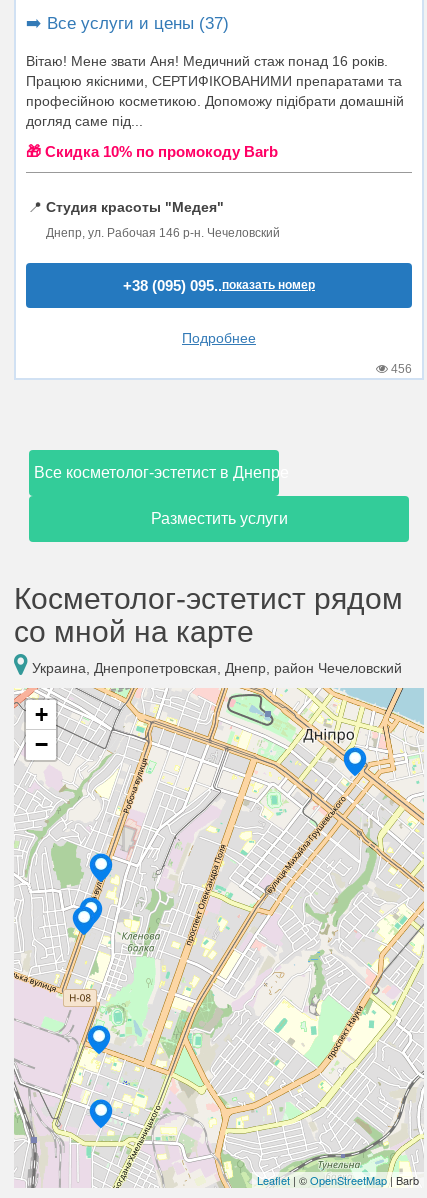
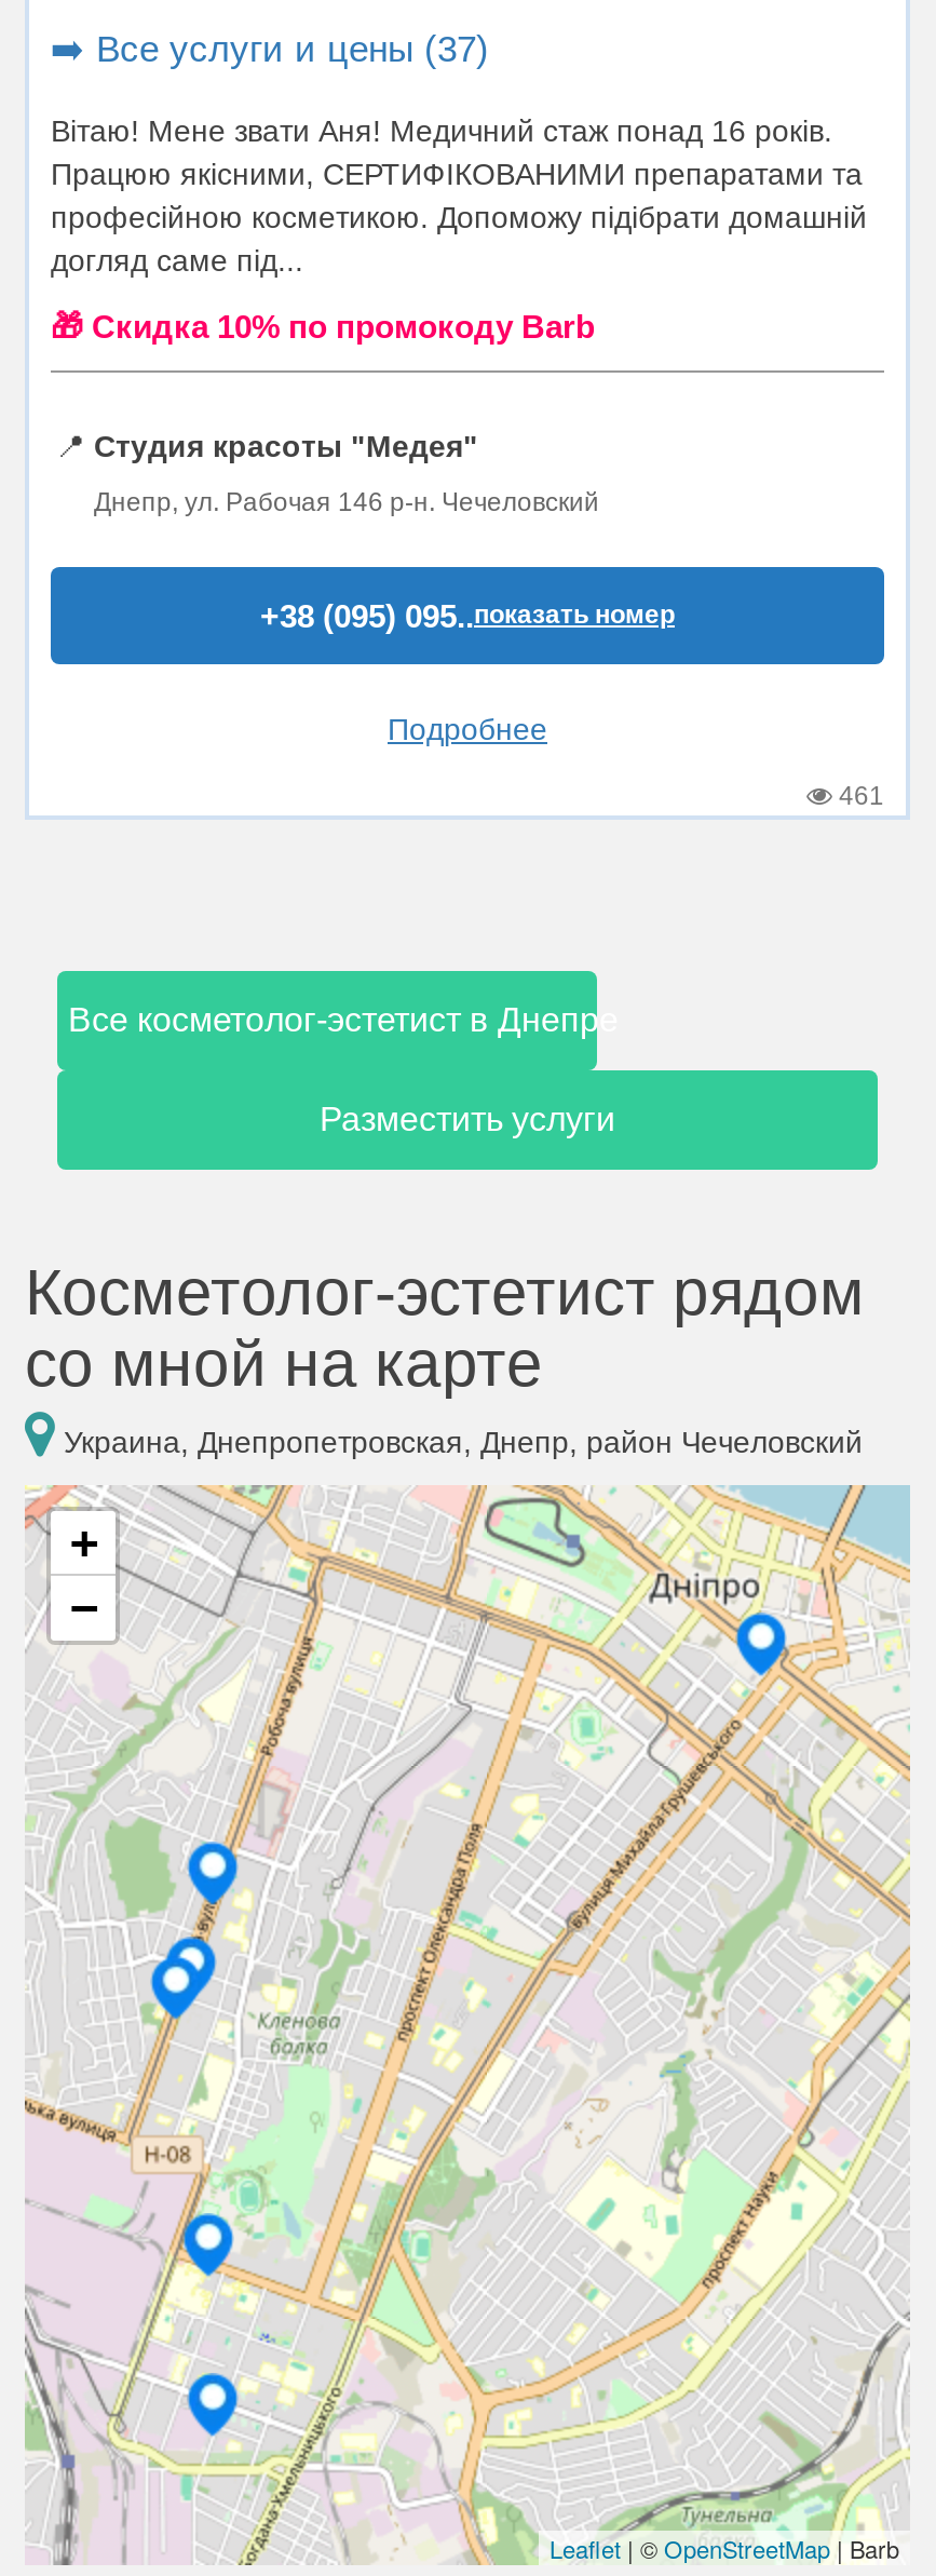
[388,362,412,376] 456 -> [832,781,884,811] 461

